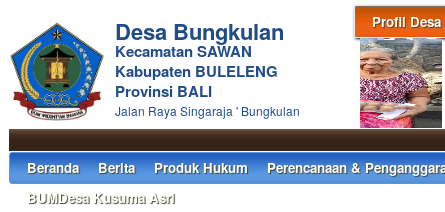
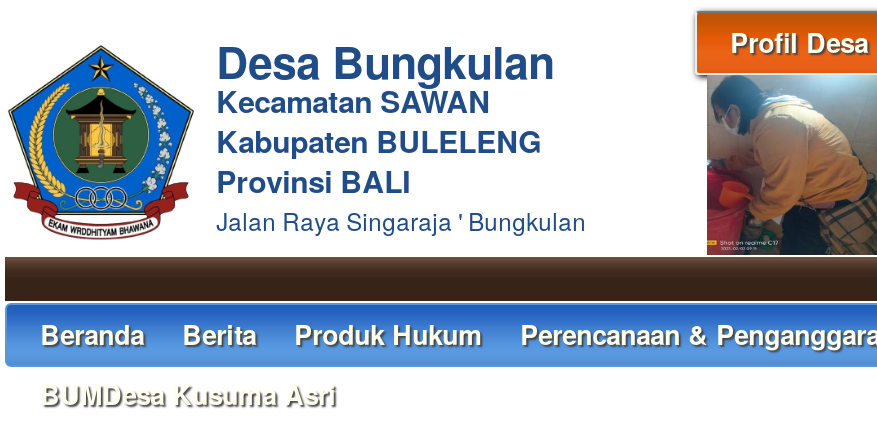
[359,37,442,129] [image] -> [705,73,871,255] [image]

